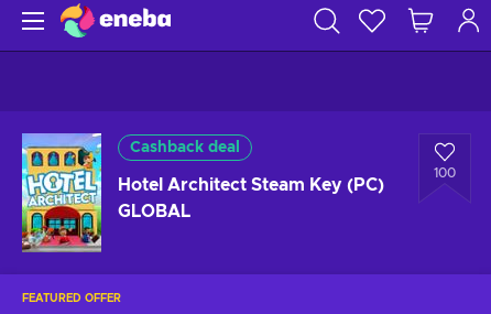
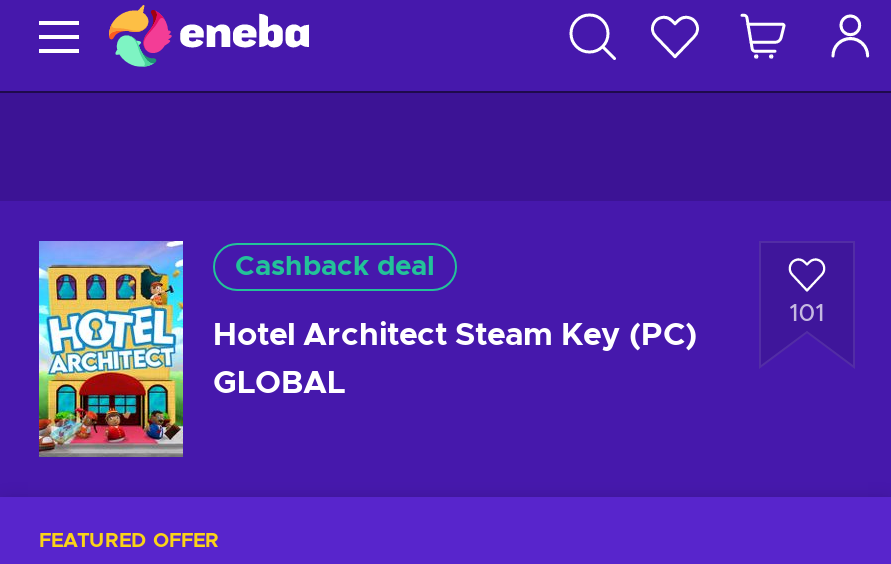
[434,166,456,180] 100 -> [789,302,825,326] 101

